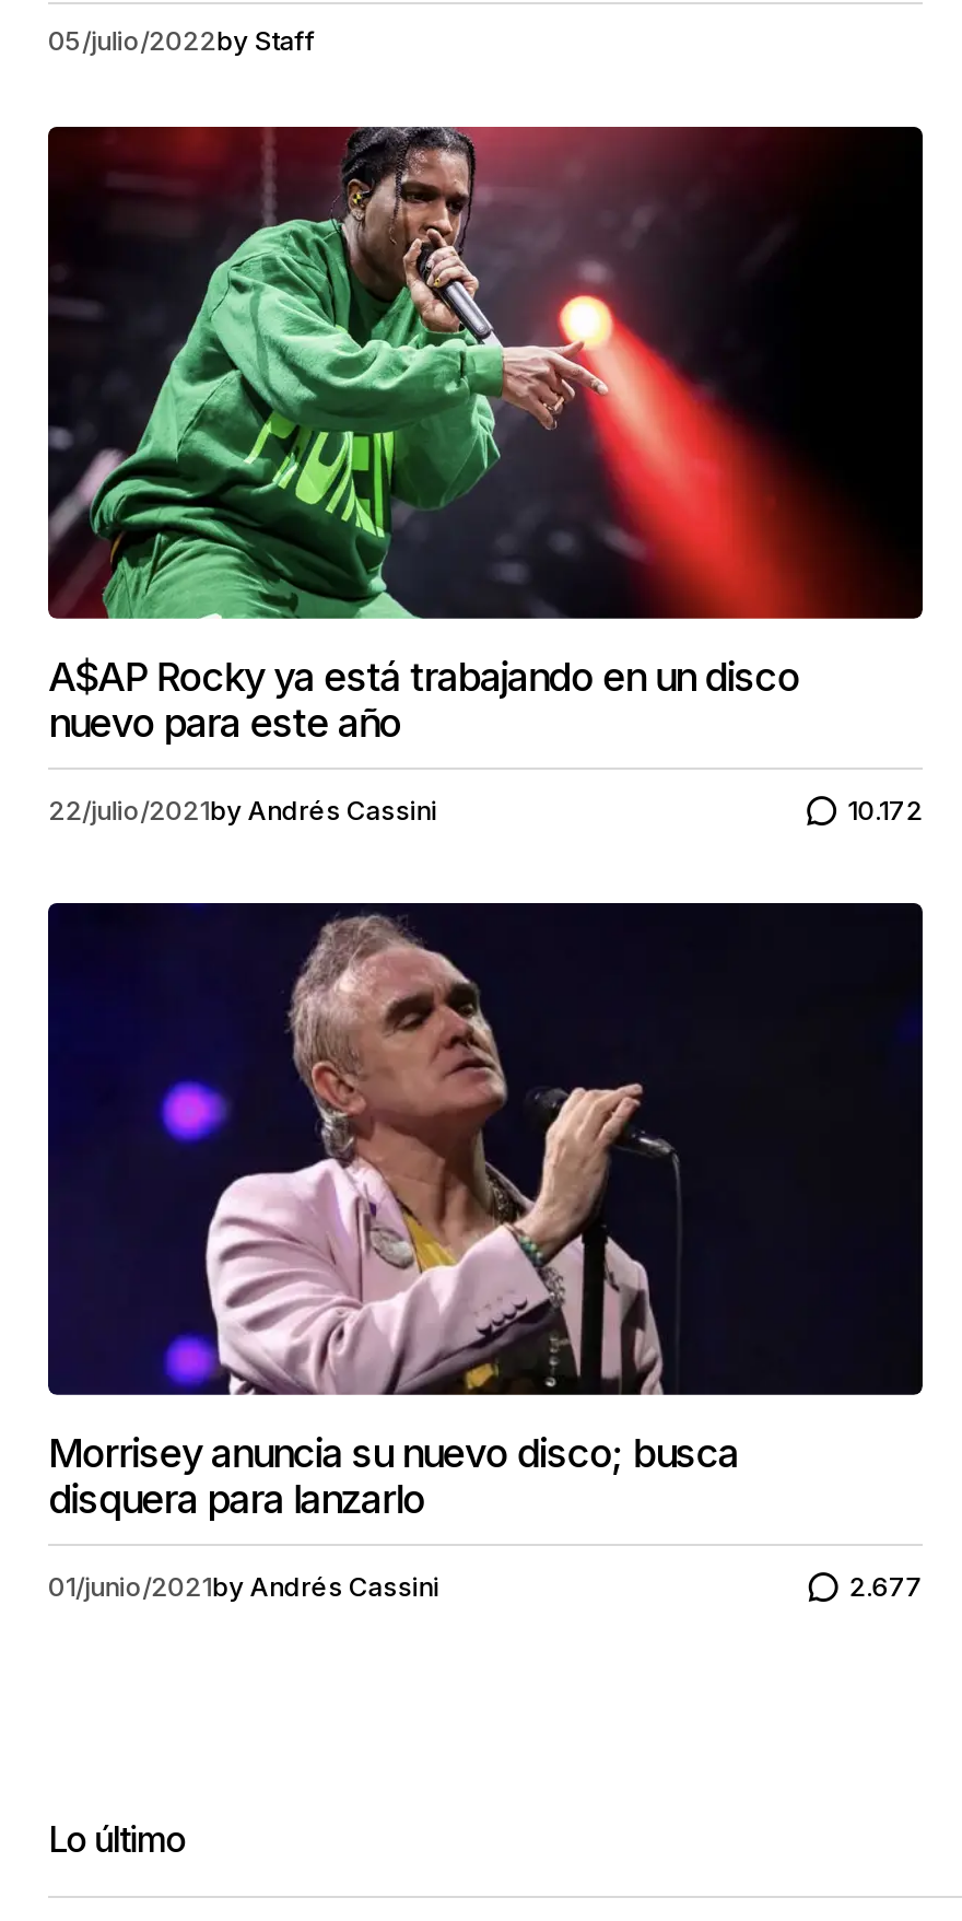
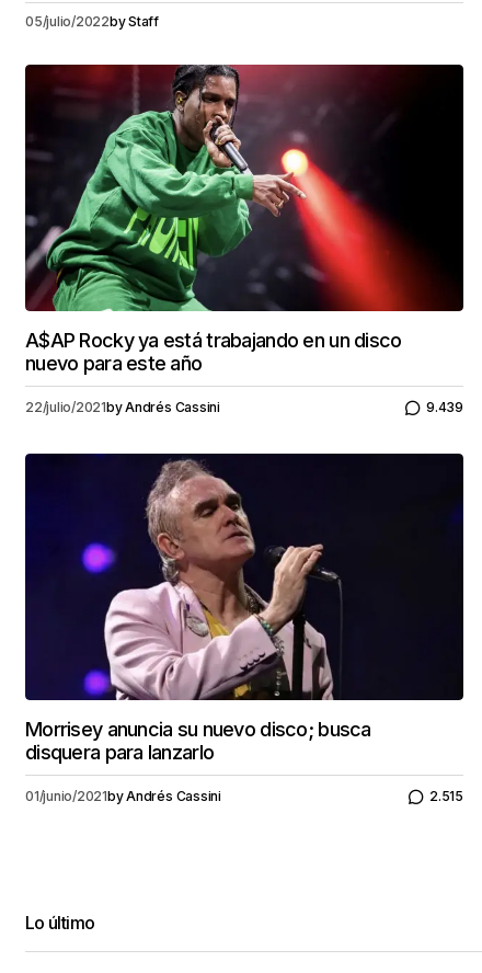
[847,795,923,827] 10.172 -> [426,399,463,416] 9.439
[849,1571,923,1604] 2.677 -> [430,788,463,805] 2.515

